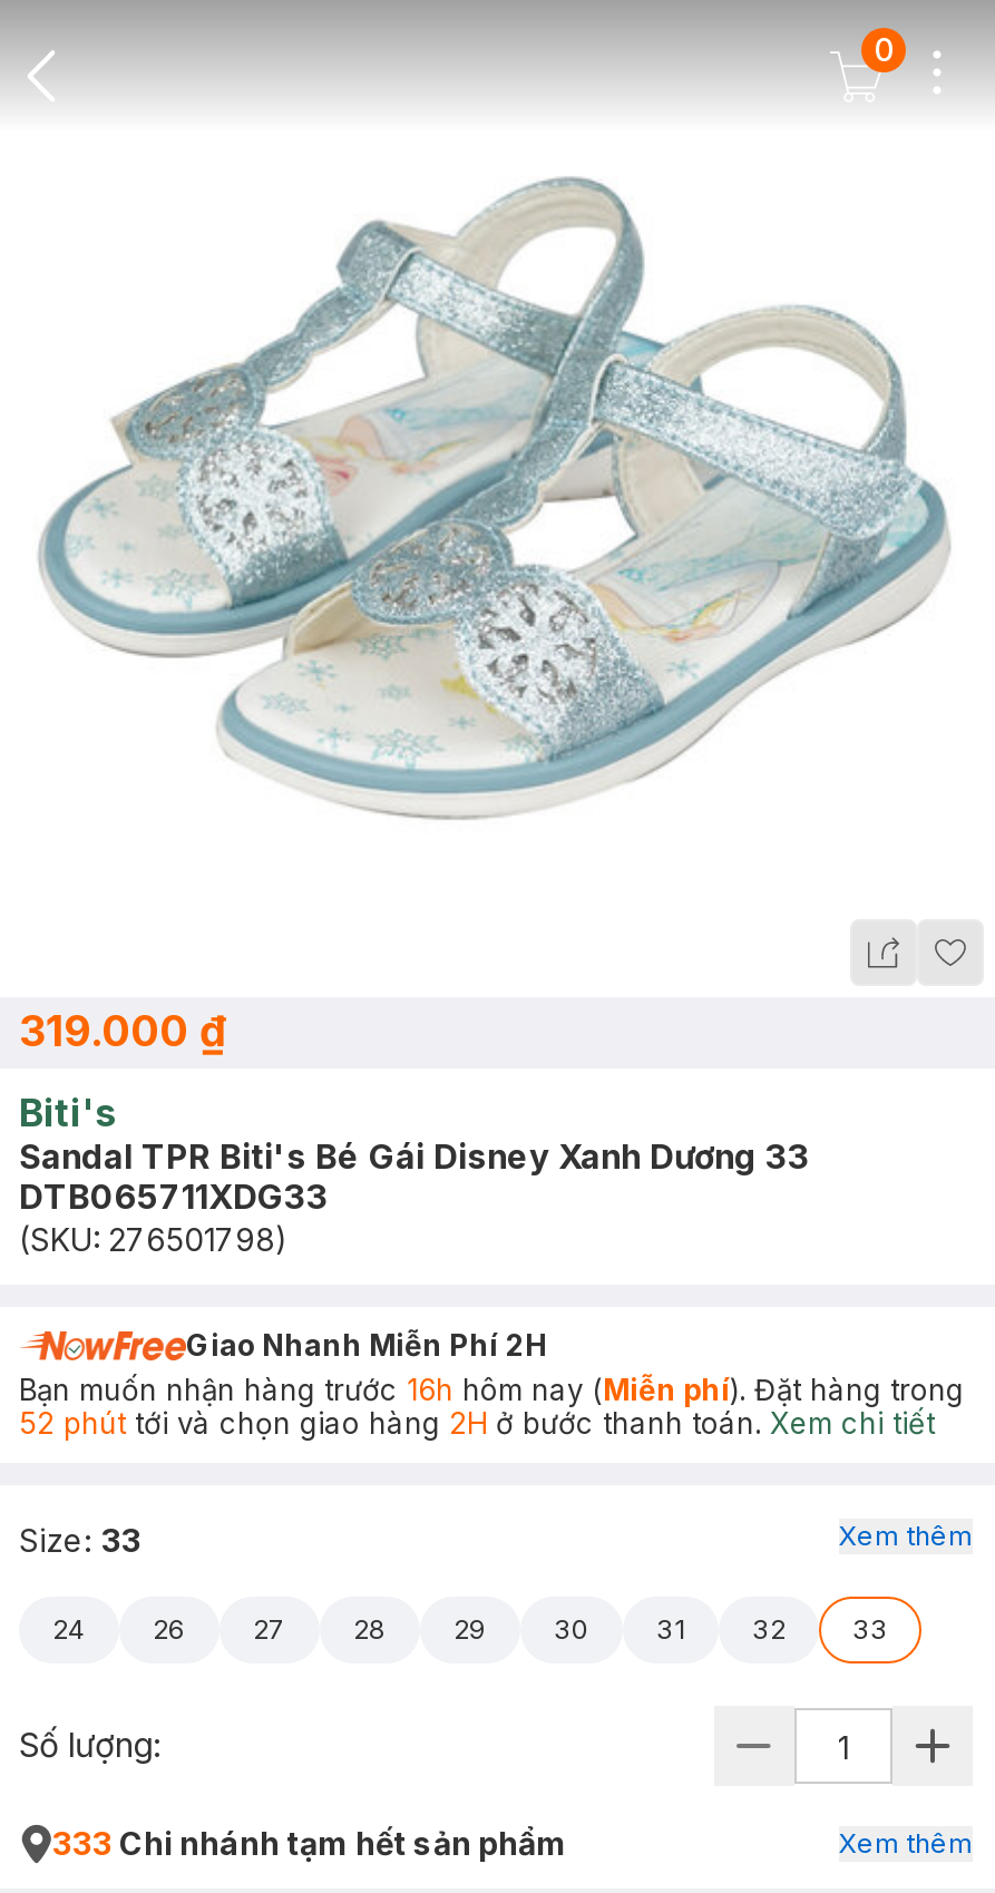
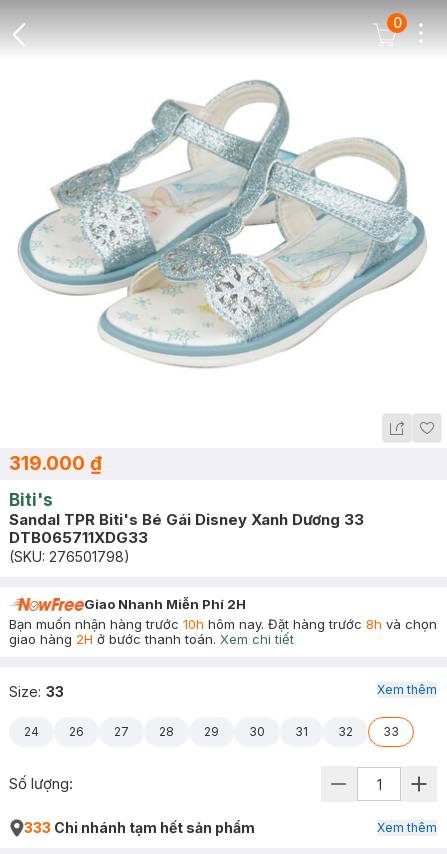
[19,1372,964,1441] Bạn muốn nhận hàng trước 16h hôm nay (Miễn phí). Đặt hàng trong | 52 phút tới và chọn giao hàng 2H ở bước thanh toán. Xem chi tiết -> [9,616,437,647] Bạn muốn nhận hàng trước 10h hôm nay. Đặt hàng trước 8h và chọn | giao hàng 2H ở bước thanh toán. Xem chi tiết

